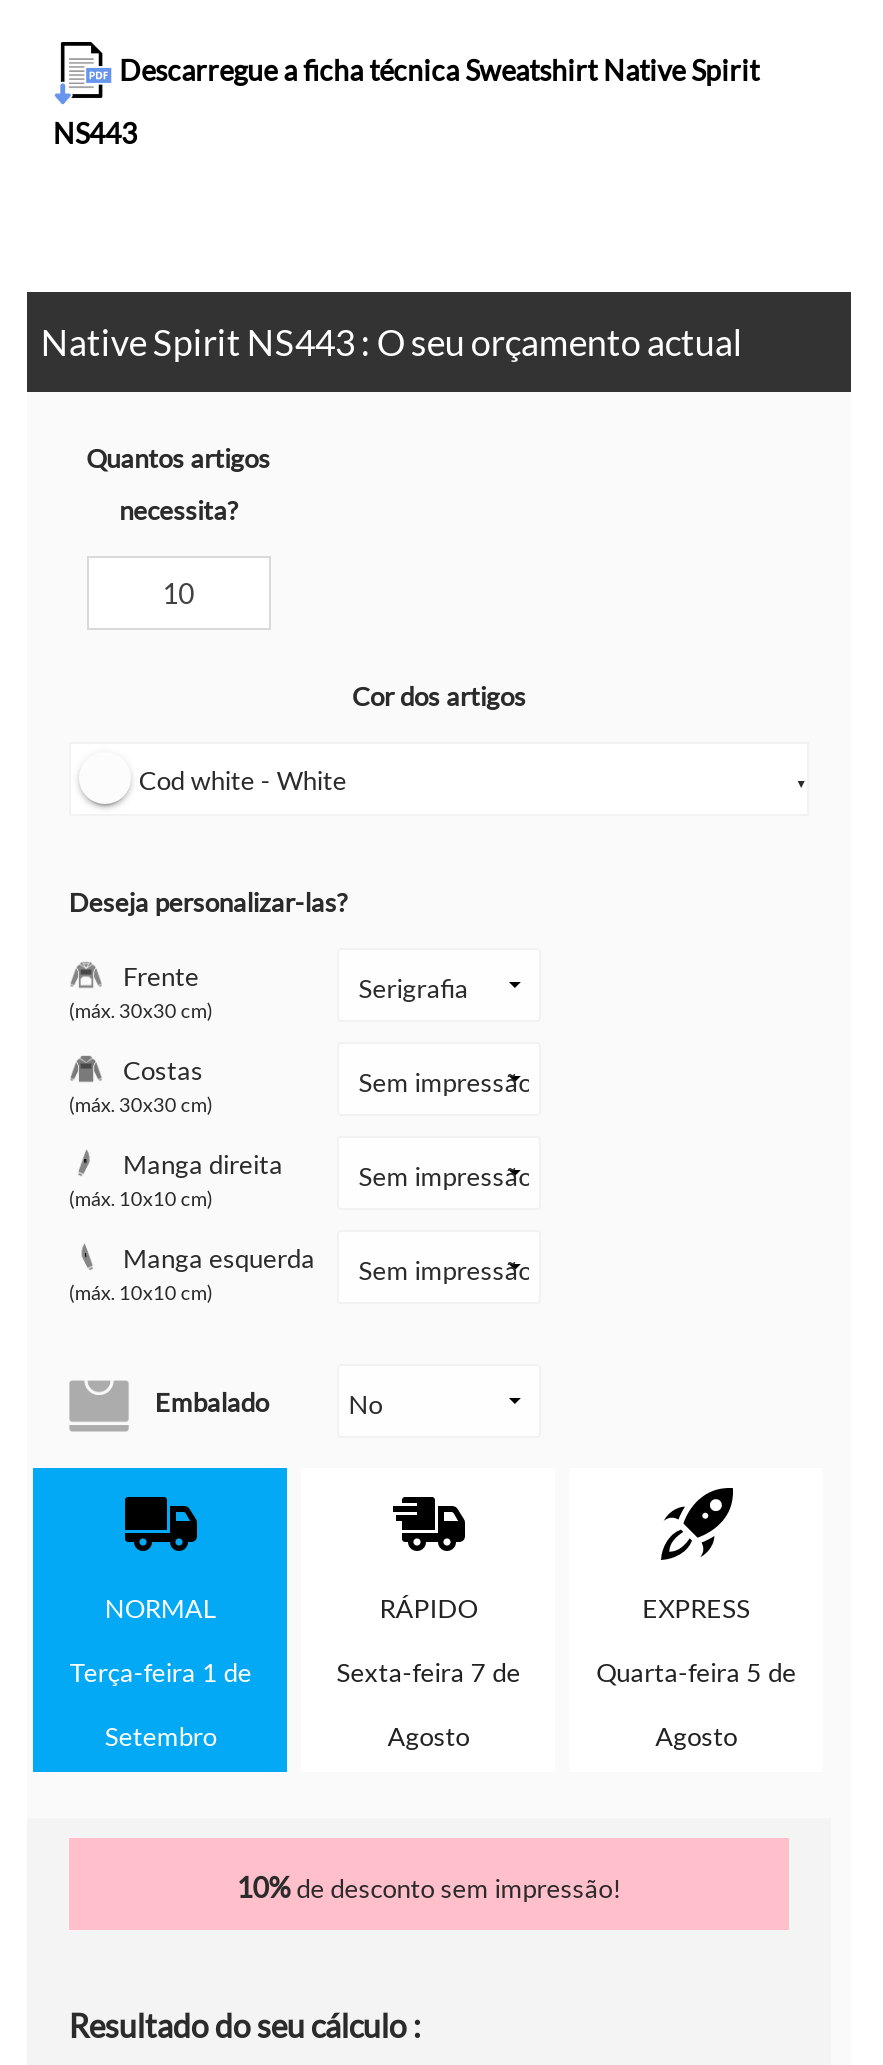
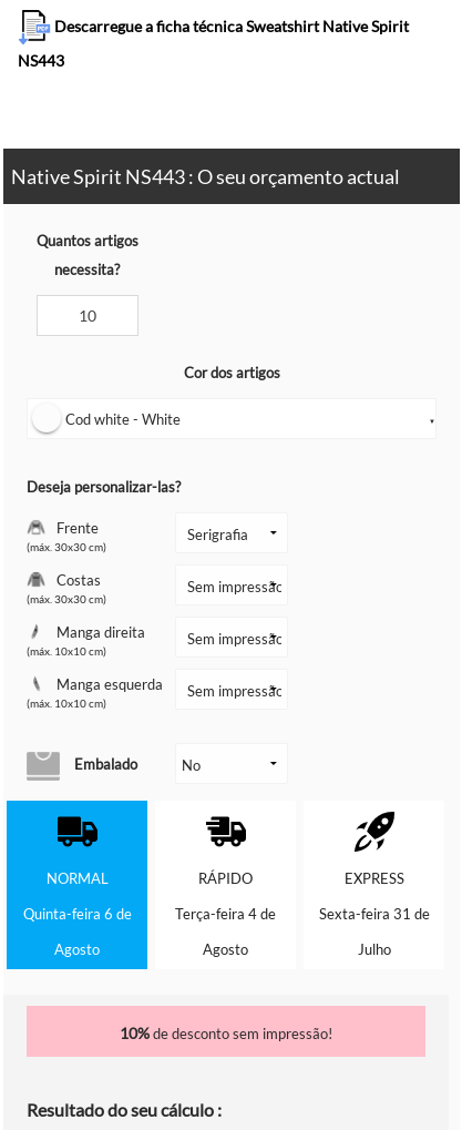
[70,1656,252,1688] Terça-feira 1 de -> [23,905,132,923] Quinta-feira 6 de
[336,1656,520,1688] Sexta-feira 7 de -> [175,905,276,923] Terça-feira 4 de
[596,1656,796,1688] Quarta-feira 5 de -> [319,905,429,923] Sexta-feira 31 de
[105,1720,217,1752] Setembro -> [55,940,100,958] Agosto
[655,1720,737,1752] Agosto -> [357,940,391,958] Julho

